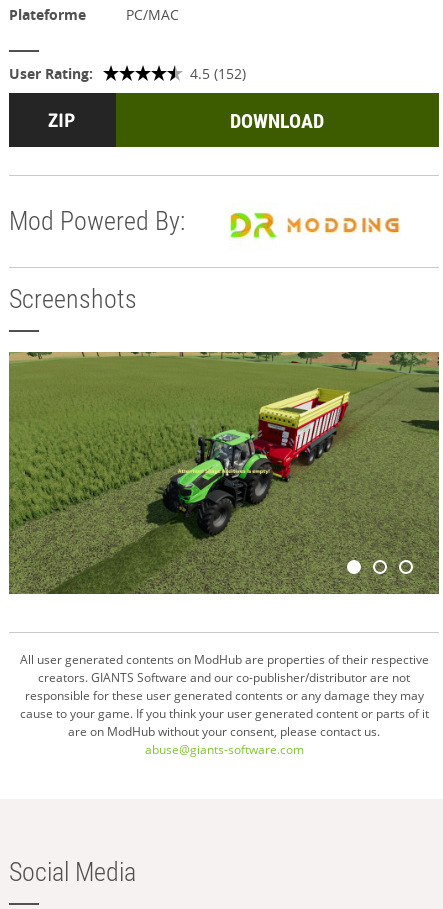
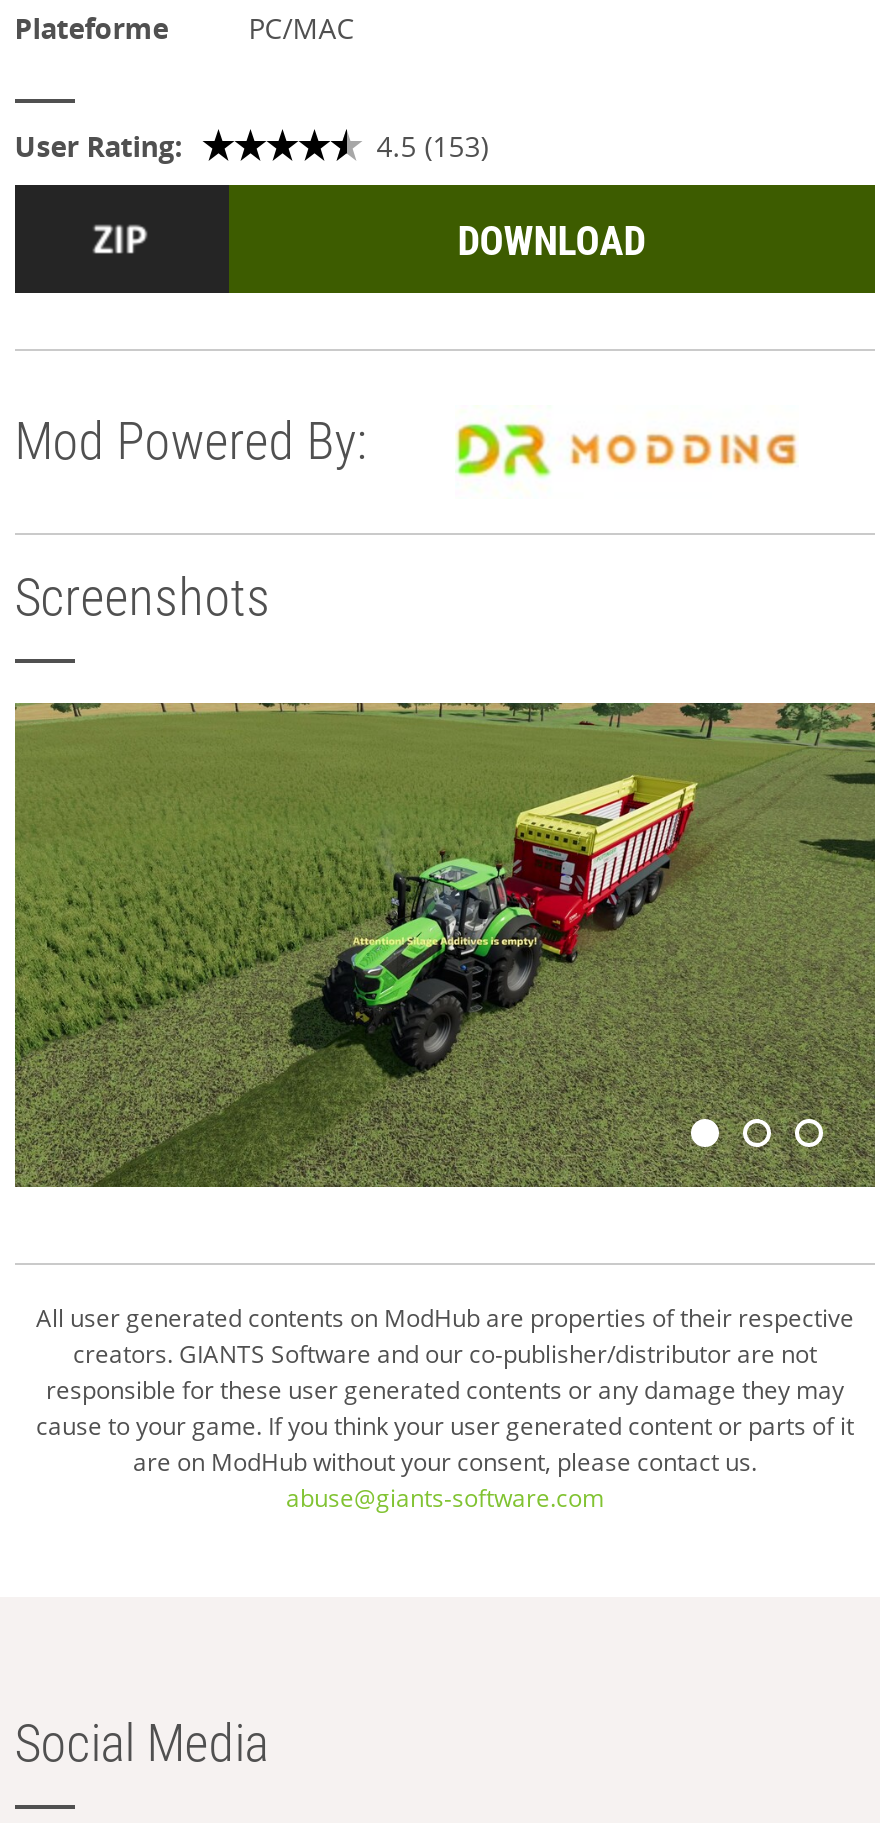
[190,64,246,83] 4.5 (152) -> [377,127,489,165] 4.5 (153)

